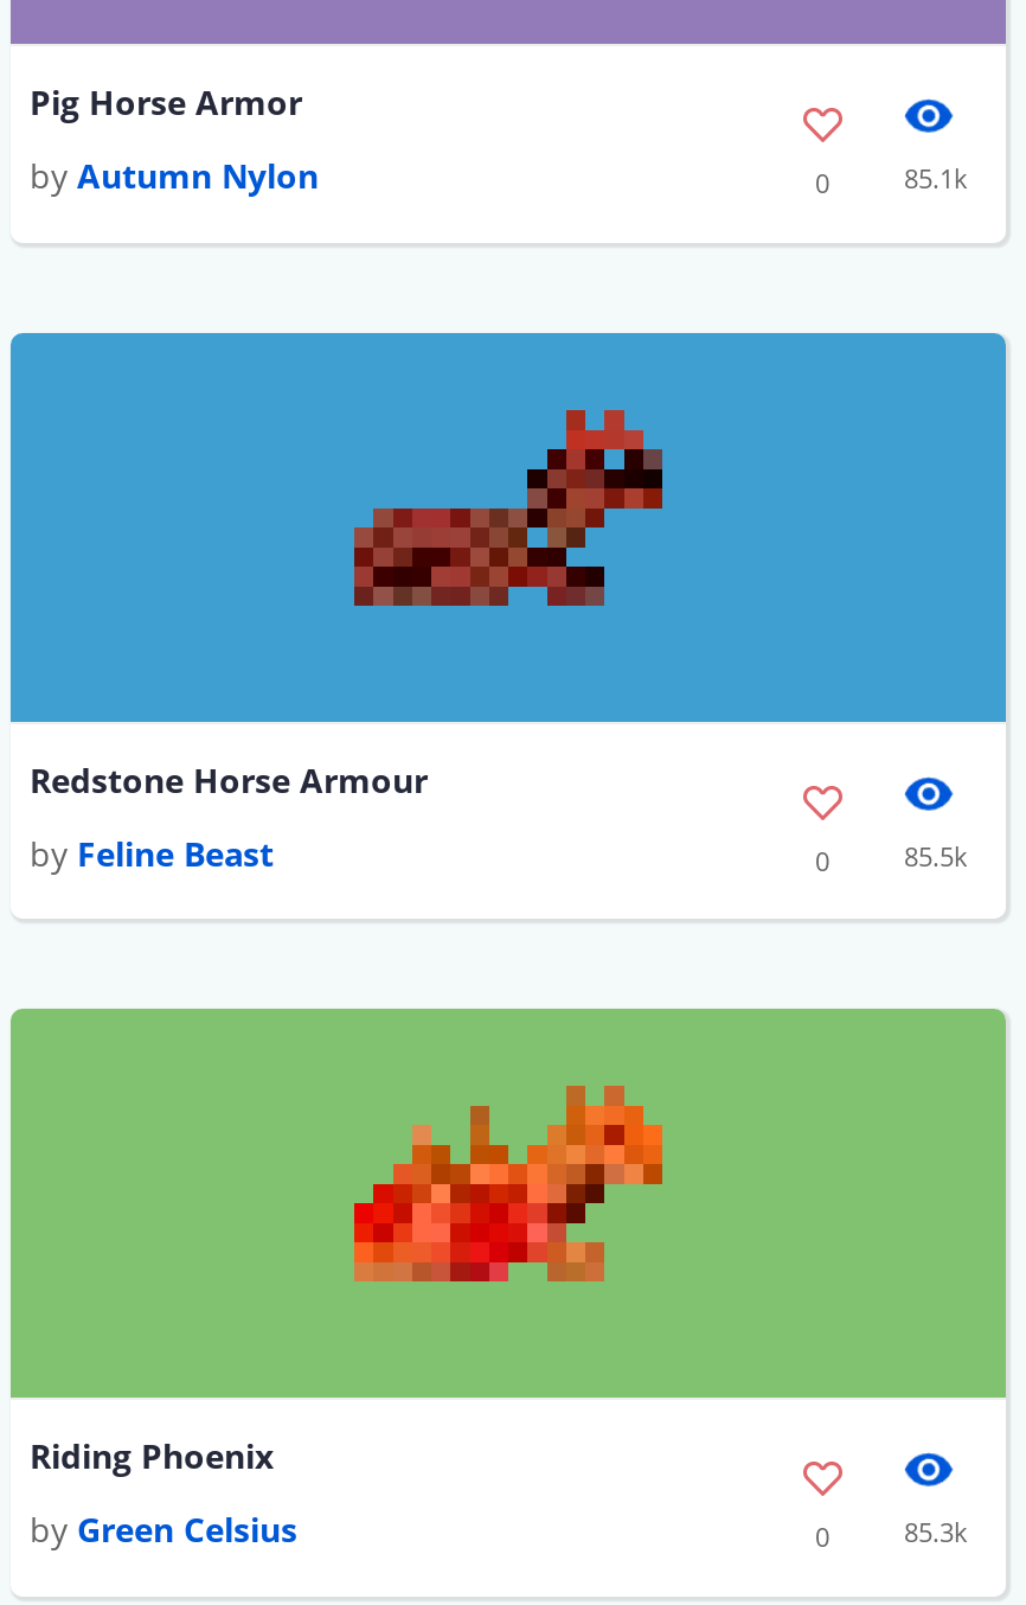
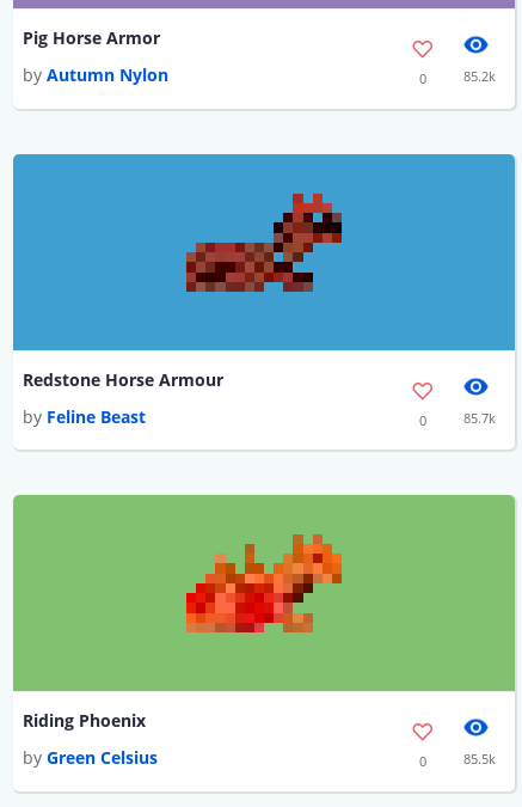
[904,161,968,197] 85.1k -> [463,68,496,85] 85.2k
[904,838,968,874] 85.5k -> [463,409,496,427] 85.7k
[904,1515,968,1550] 85.3k -> [463,750,496,768] 85.5k

